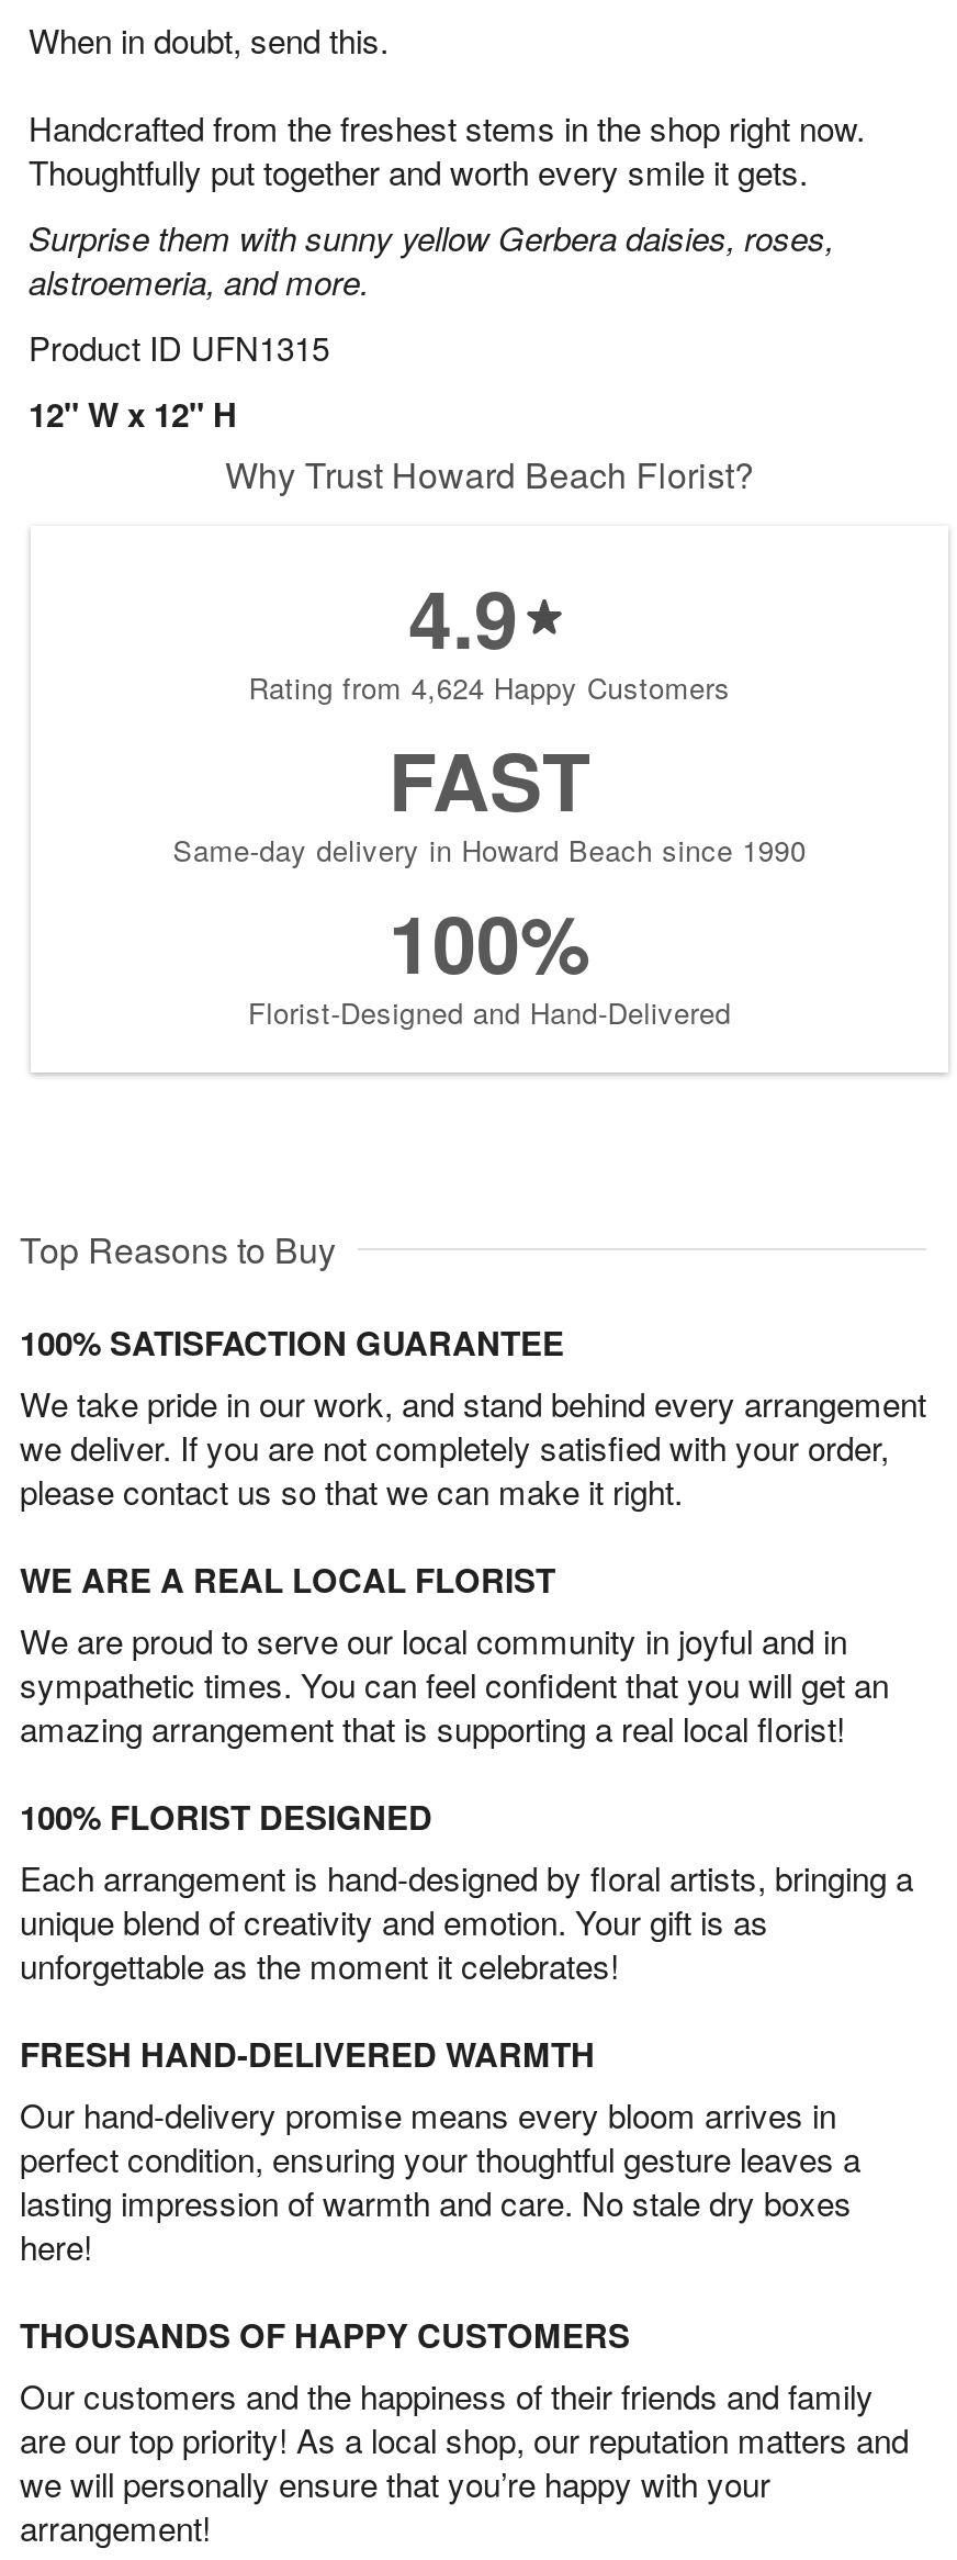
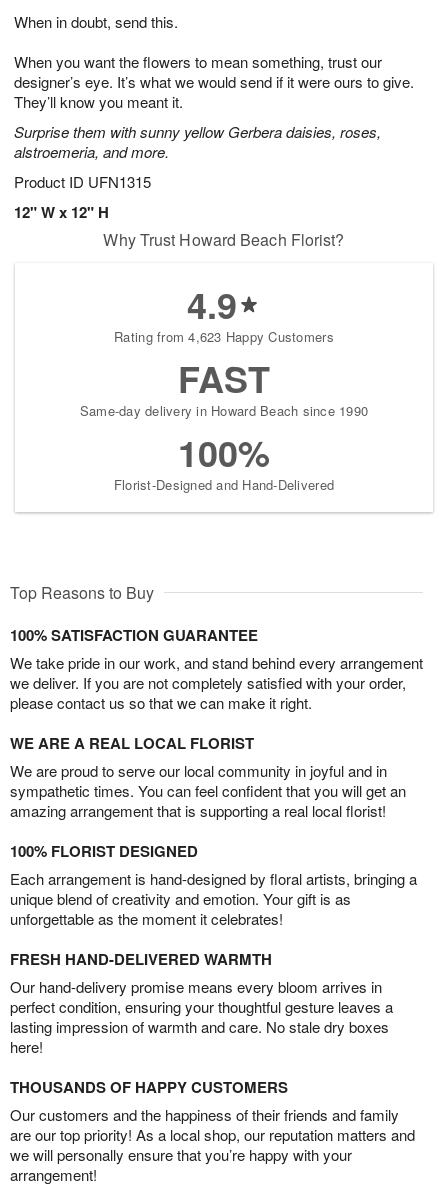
[29,104,865,194] Handcrafted from the freshest stems in the shop right now. | Thoughtfully put together and worth every smile it gets. -> [14,51,414,112] When you want the flowers to mean something, trust our | designer’s eye. It’s what we would send if it were ours to give. | They’ll know you meant it.
[248,666,730,708] Rating from 4,624 Happy Customers -> [114,327,334,346] Rating from 4,623 Happy Customers

